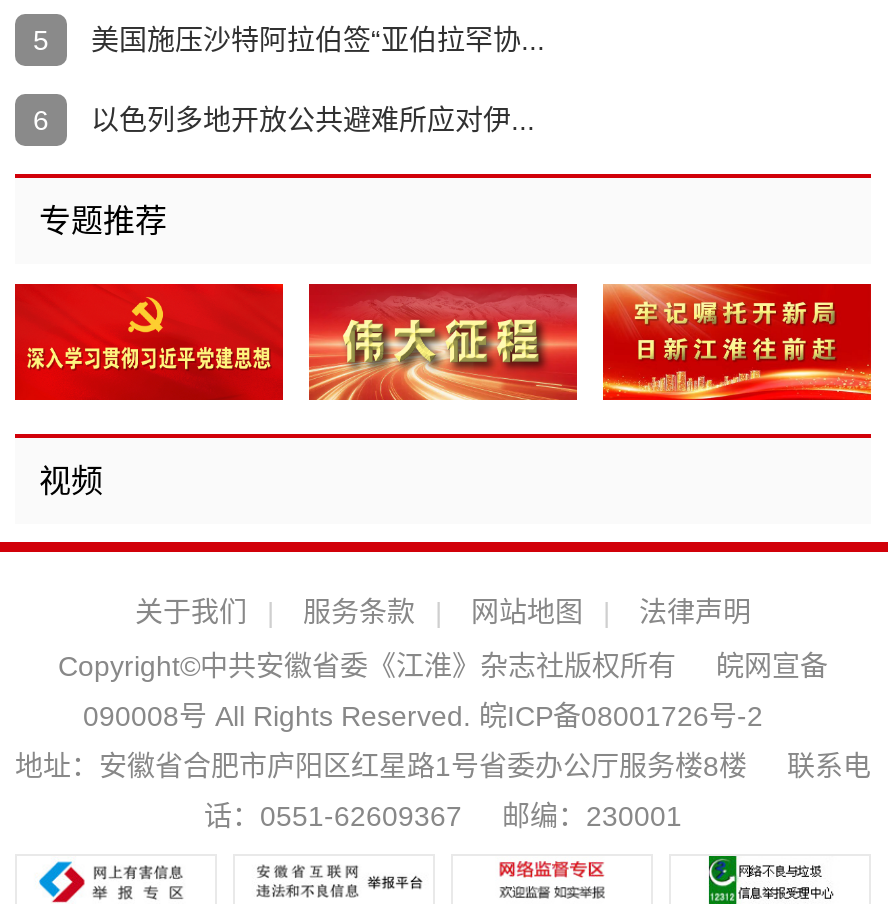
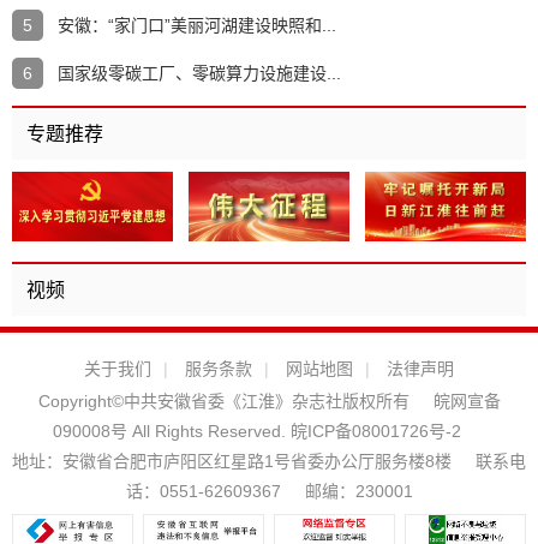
[91,24,545,56] 美国施压沙特阿拉伯签“亚伯拉罕协... -> [58,16,336,35] 安徽：“家门口”美丽河湖建设映照和...
[91,104,535,136] 以色列多地开放公共避难所应对伊... -> [58,64,341,83] 国家级零碳工厂、零碳算力设施建设...

